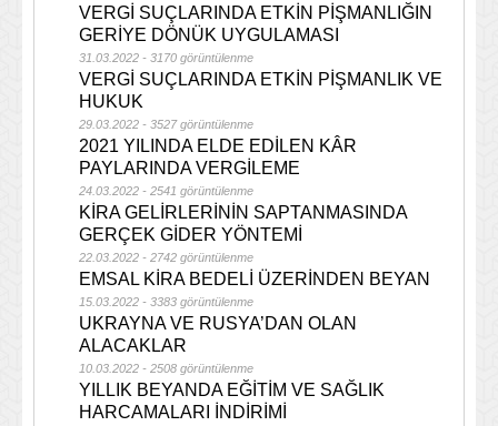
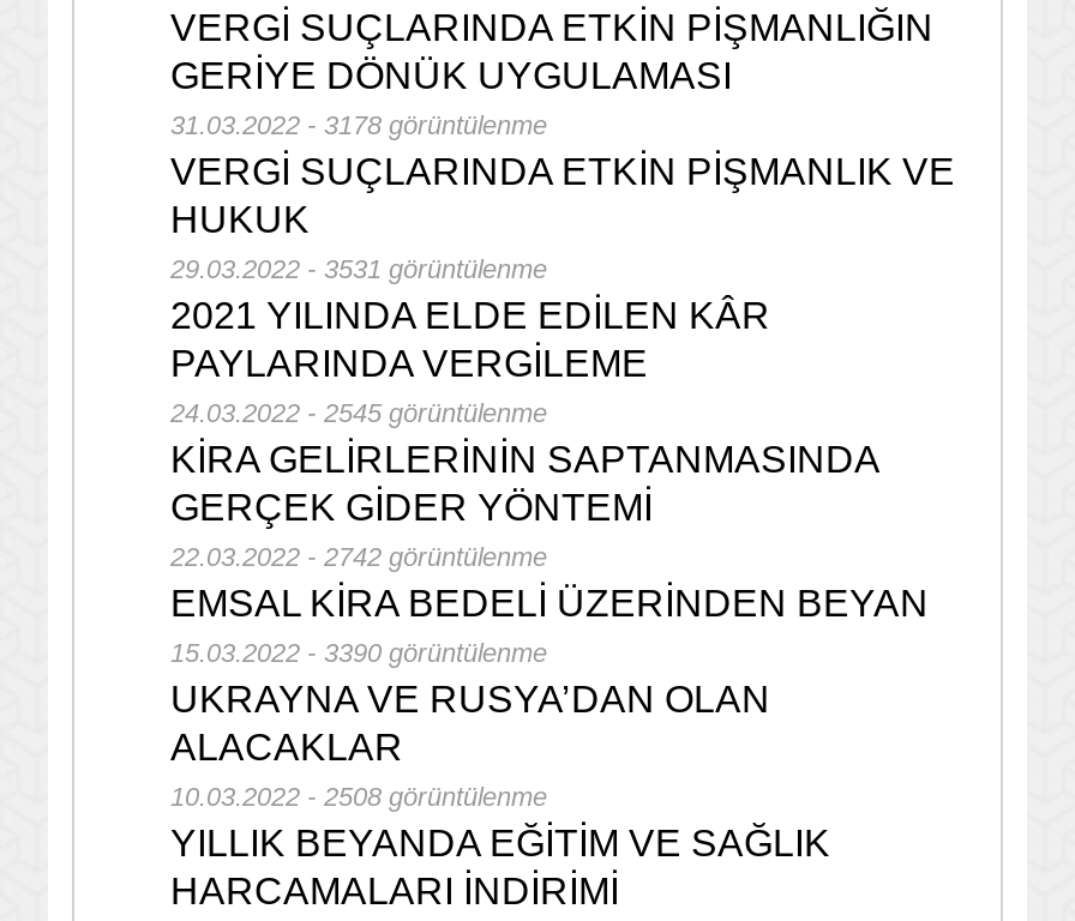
[79,51,253,65] 31.03.2022 - 3170 görüntülenme -> [170,111,547,140] 31.03.2022 - 3178 görüntülenme
[79,118,253,131] 29.03.2022 - 3527 görüntülenme -> [170,255,547,284] 29.03.2022 - 3531 görüntülenme
[79,184,253,198] 24.03.2022 - 2541 görüntülenme -> [170,399,547,428] 24.03.2022 - 2545 görüntülenme
[79,295,253,309] 15.03.2022 - 3383 görüntülenme -> [170,639,547,667] 15.03.2022 - 3390 görüntülenme

